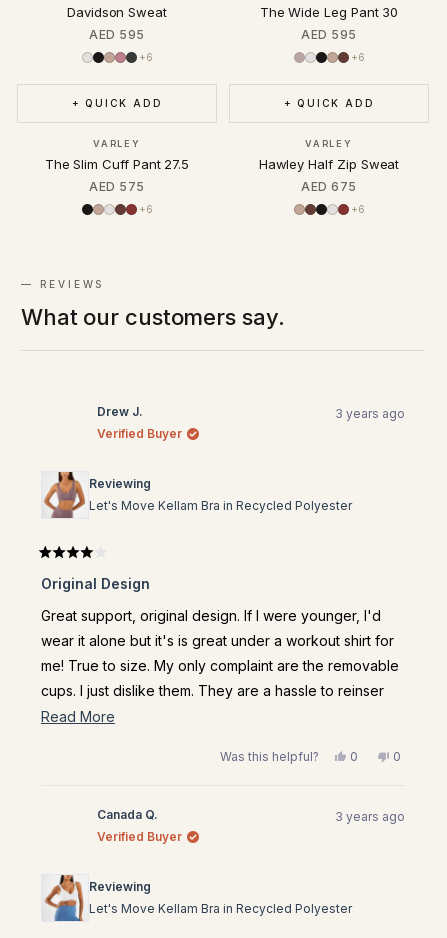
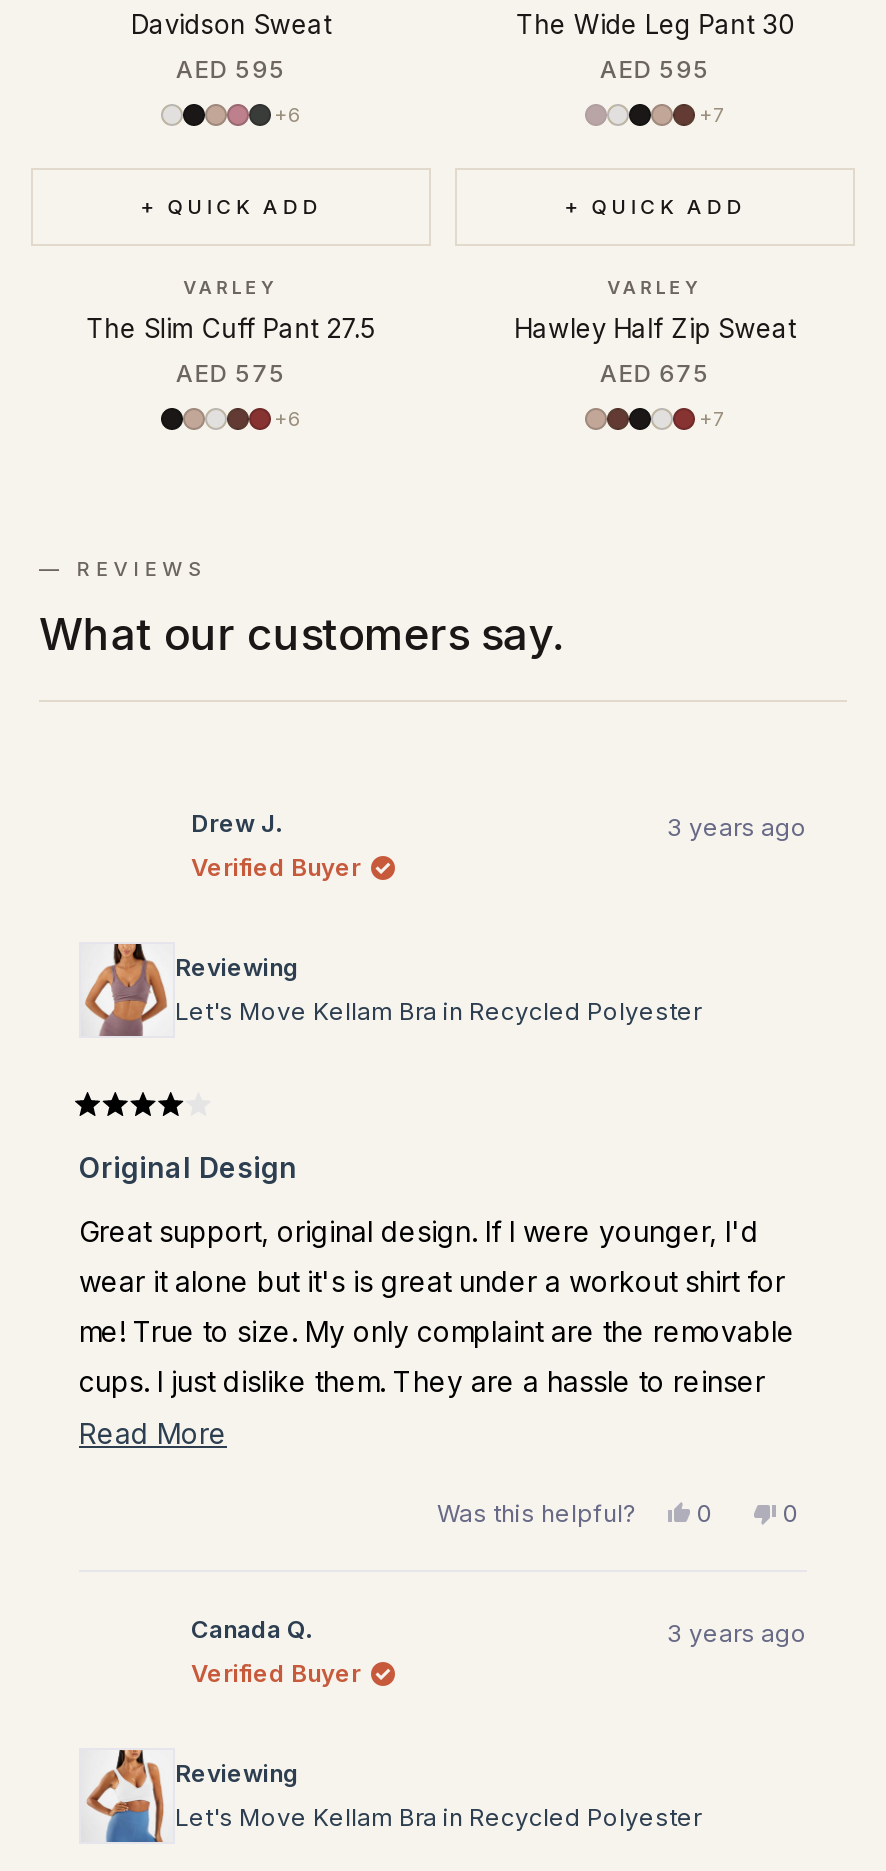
[350,51,364,63] +6 -> [699,102,725,126] +7
[350,203,364,215] +6 -> [699,406,725,430] +7

